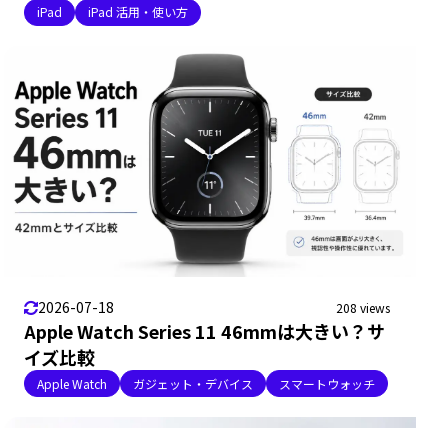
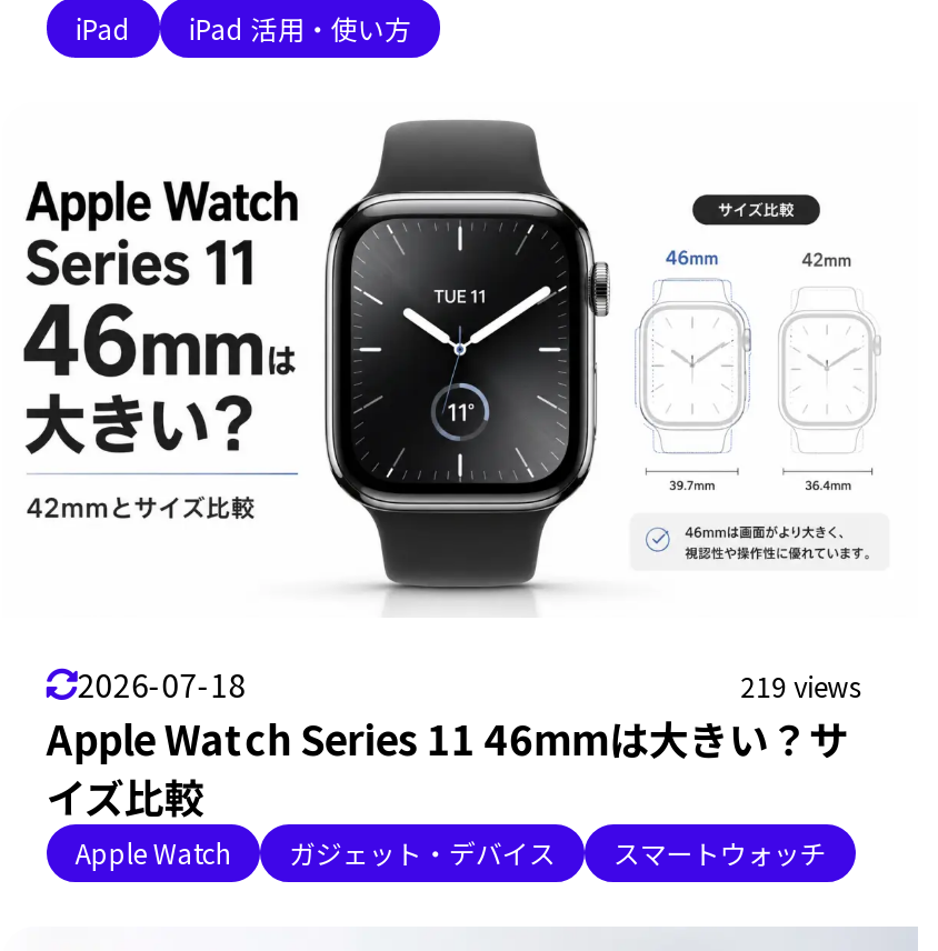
[336,299,390,316] 208 views -> [740,665,860,703] 219 views

